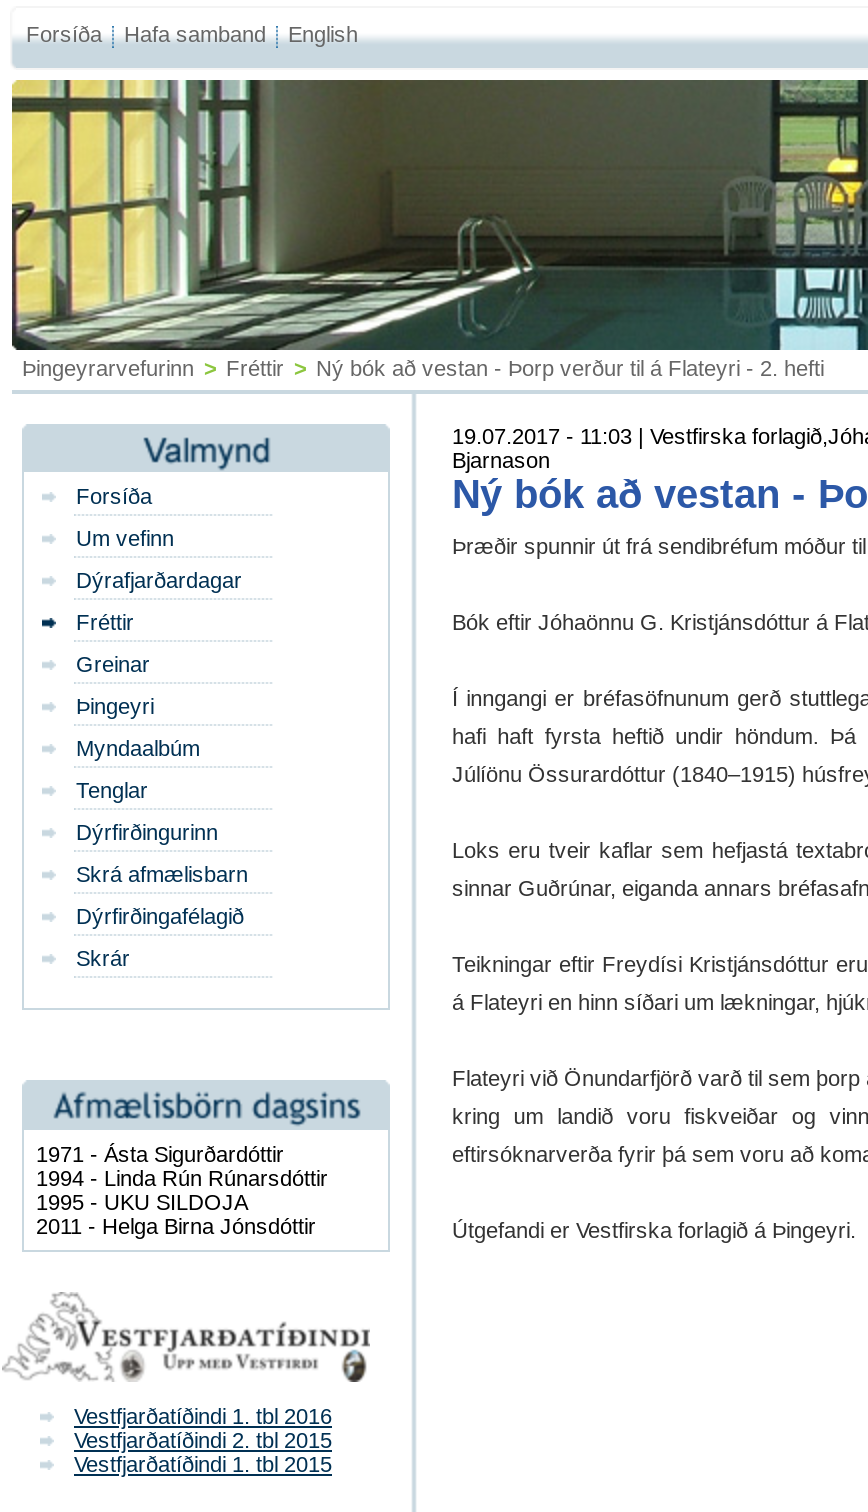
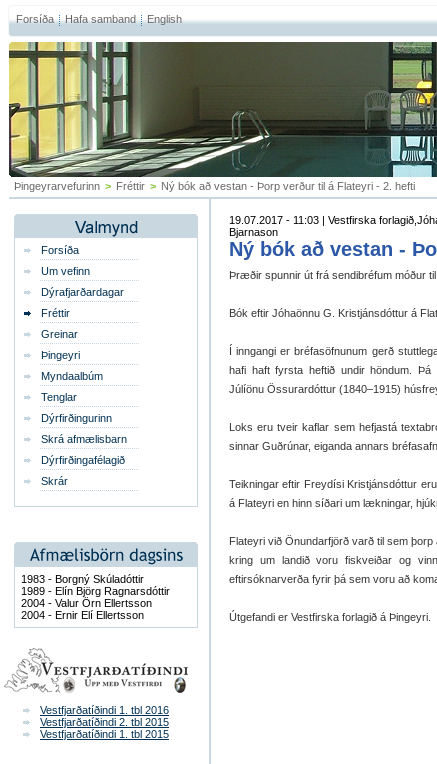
[36,1142,328,1238] 1971 - Ásta Sigurðardóttir | 1994 - Linda Rún Rúnarsdóttir | 1995 - UKU SILDOJA | 2011 - Helga Birna Jónsdóttir -> [21,573,170,621] 1983 - Borgný Skúladóttir | 1989 - Elín Björg Ragnarsdóttir | 2004 - Valur Örn Ellertsson | 2004 - Ernir Elí Ellertsson

